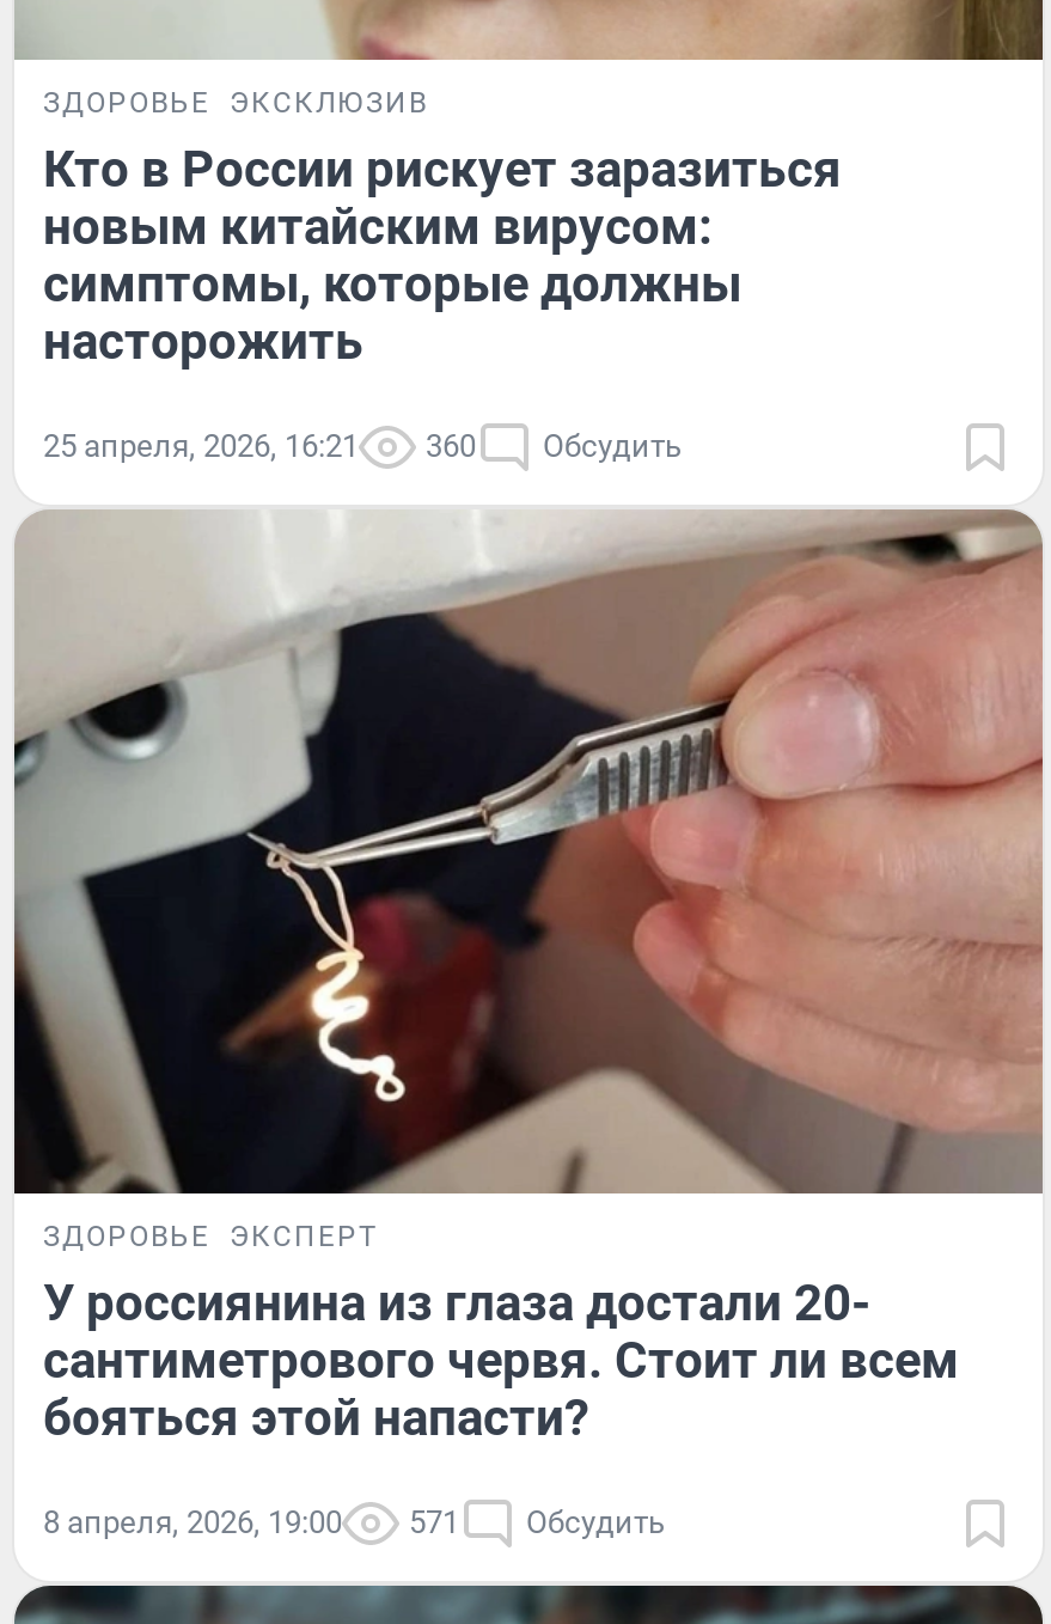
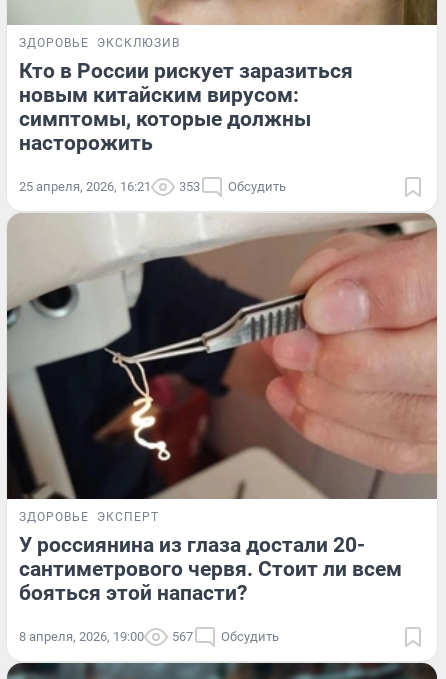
[43,427,682,463] 25 апреля, 2026, 16:21 360 Обсудить -> [19,179,286,194] 25 апреля, 2026, 16:21 353 Обсудить
[43,1505,665,1541] 8 апреля, 2026, 19:00 571 Обсудить -> [19,629,279,644] 8 апреля, 2026, 19:00 567 Обсудить

